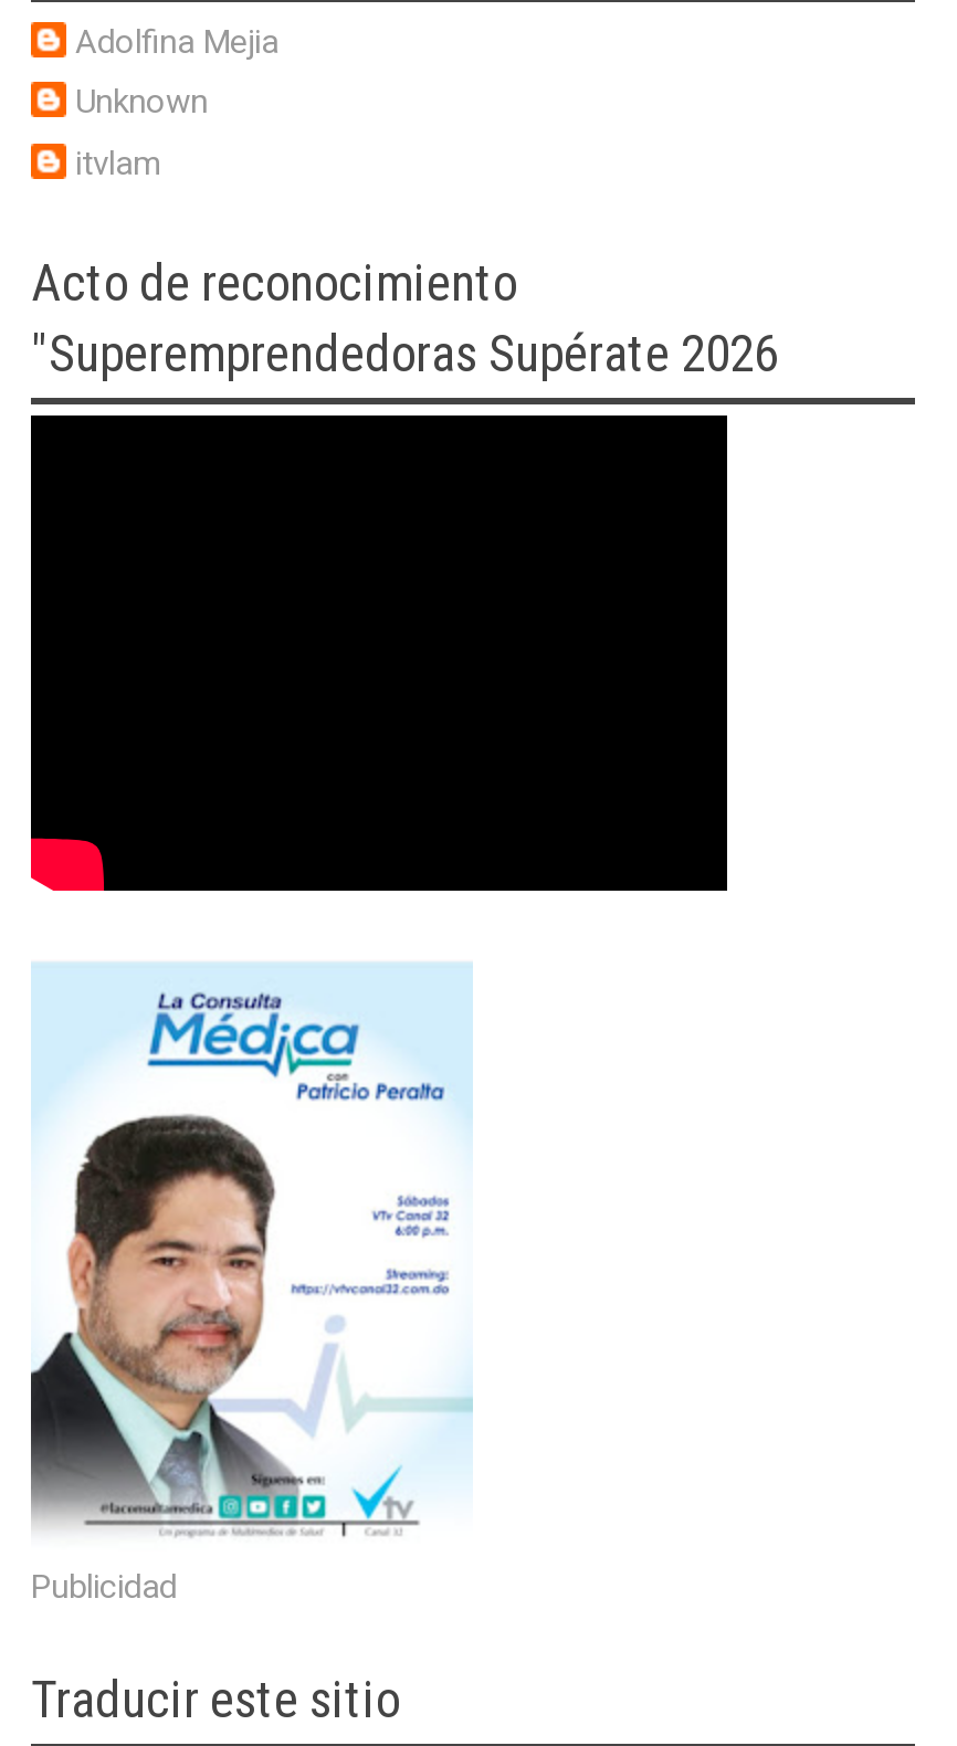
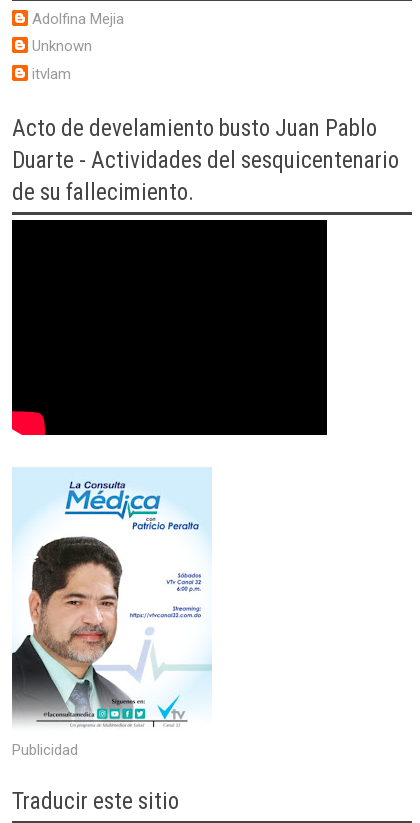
[31,255,778,385] Acto de reconocimiento | "Superemprendedoras Supérate 2026 -> [12,115,399,206] Acto de develamiento busto Juan Pablo | Duarte - Actividades del sesquicentenario | de su fallecimiento.

